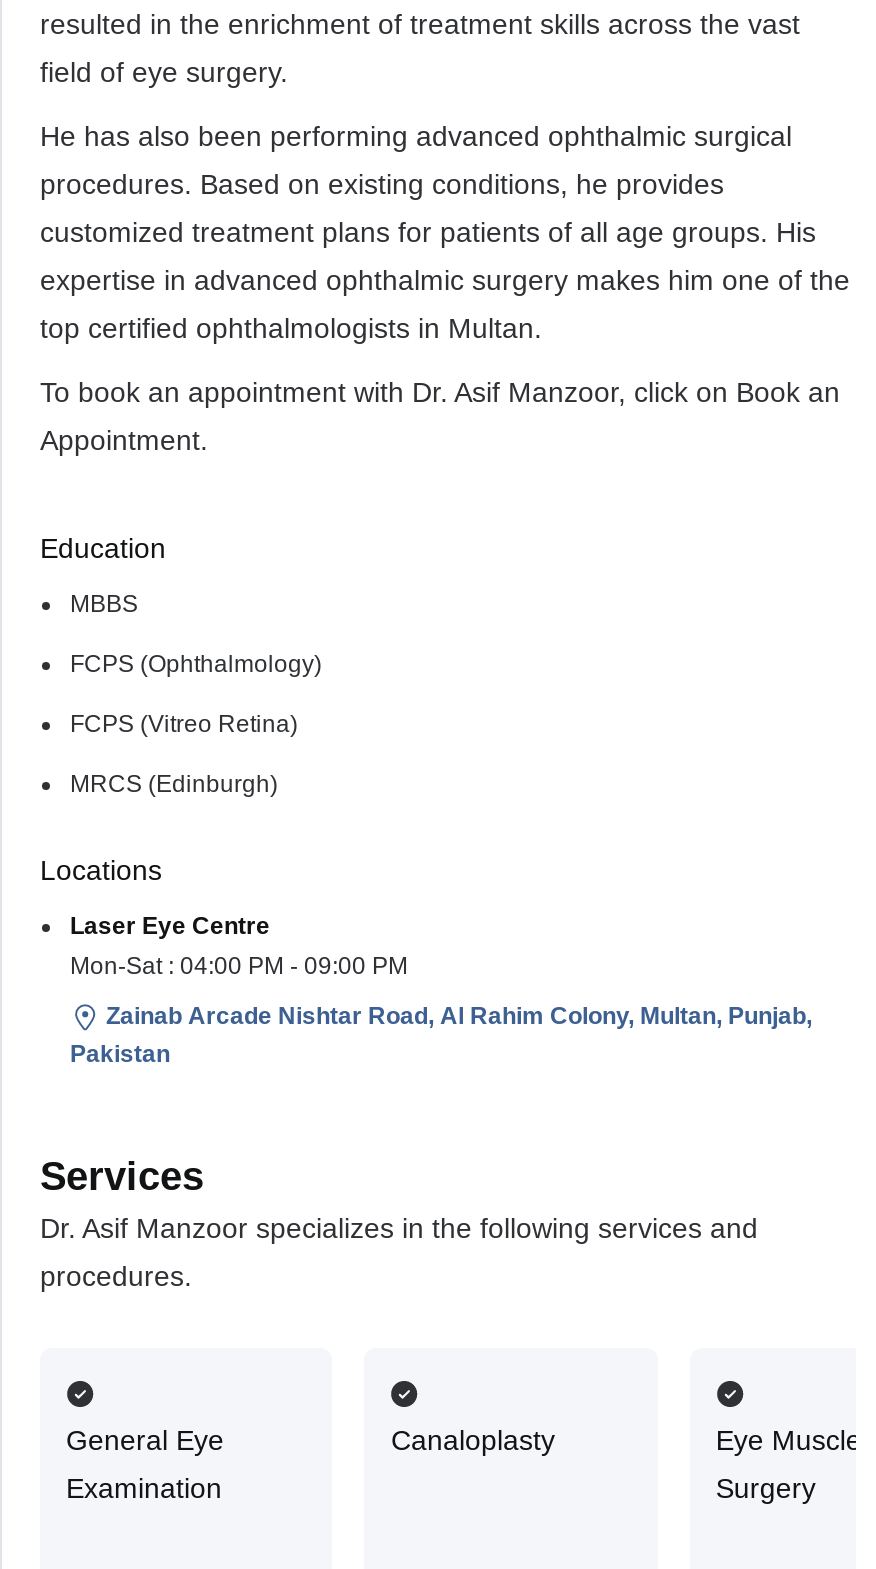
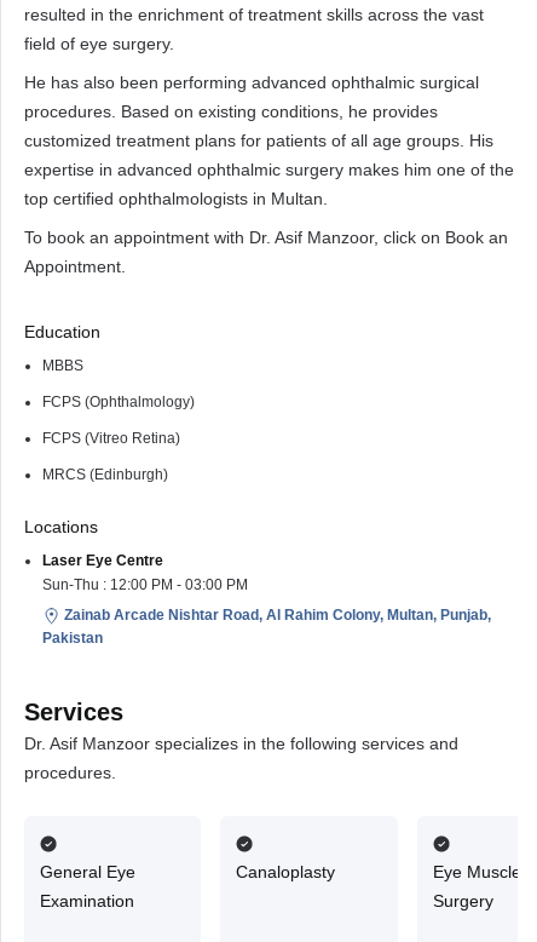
[70,952,408,980] Mon-Sat : 04:00 PM - 09:00 PM -> [42,577,248,594] Sun-Thu : 12:00 PM - 03:00 PM

